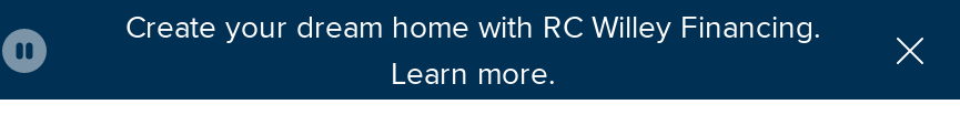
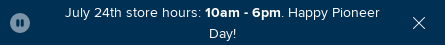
[125,8,820,92] Create your dream home with RC Willey Financing. | Learn more. -> [64,3,379,41] July 24th store hours: 10am - 6pm. Happy Pioneer | Day!

